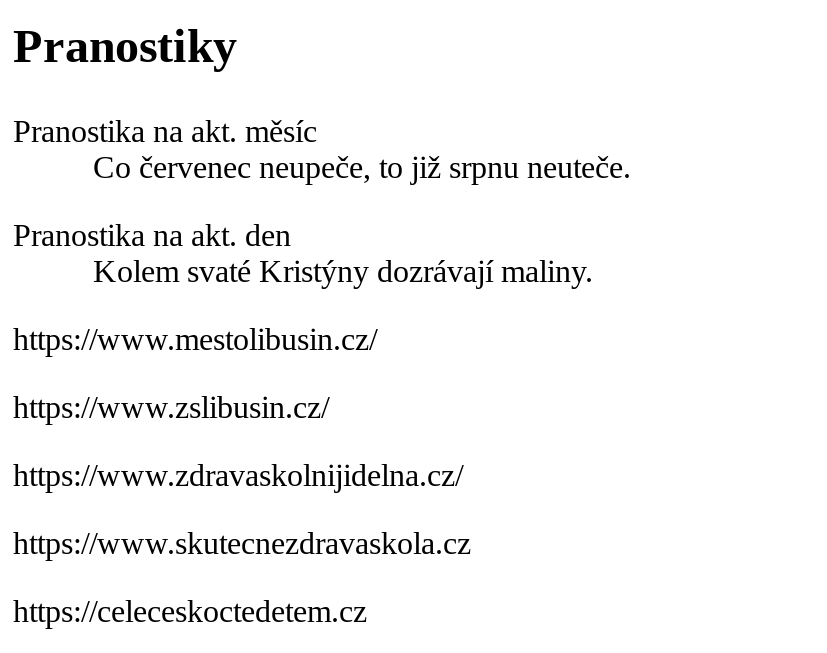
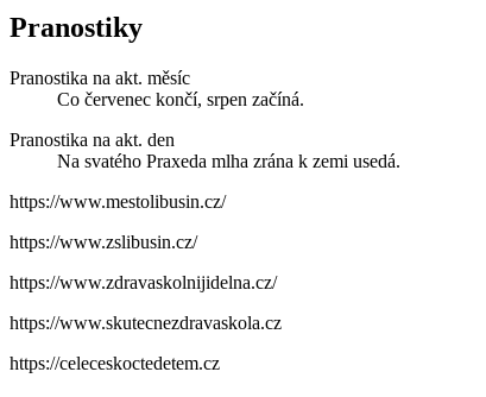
[93,149,631,183] Co červenec neupeče, to již srpnu neuteče. -> [57,89,304,109] Co červenec končí, srpen začíná.
[93,253,593,287] Kolem svaté Kristýny dozrávají maliny. -> [57,150,400,171] Na svatého Praxeda mlha zrána k zemi usedá.

